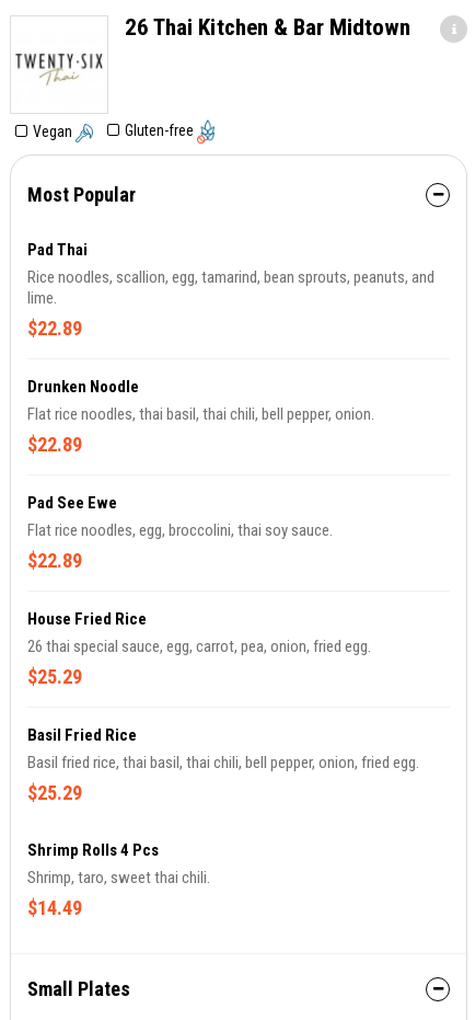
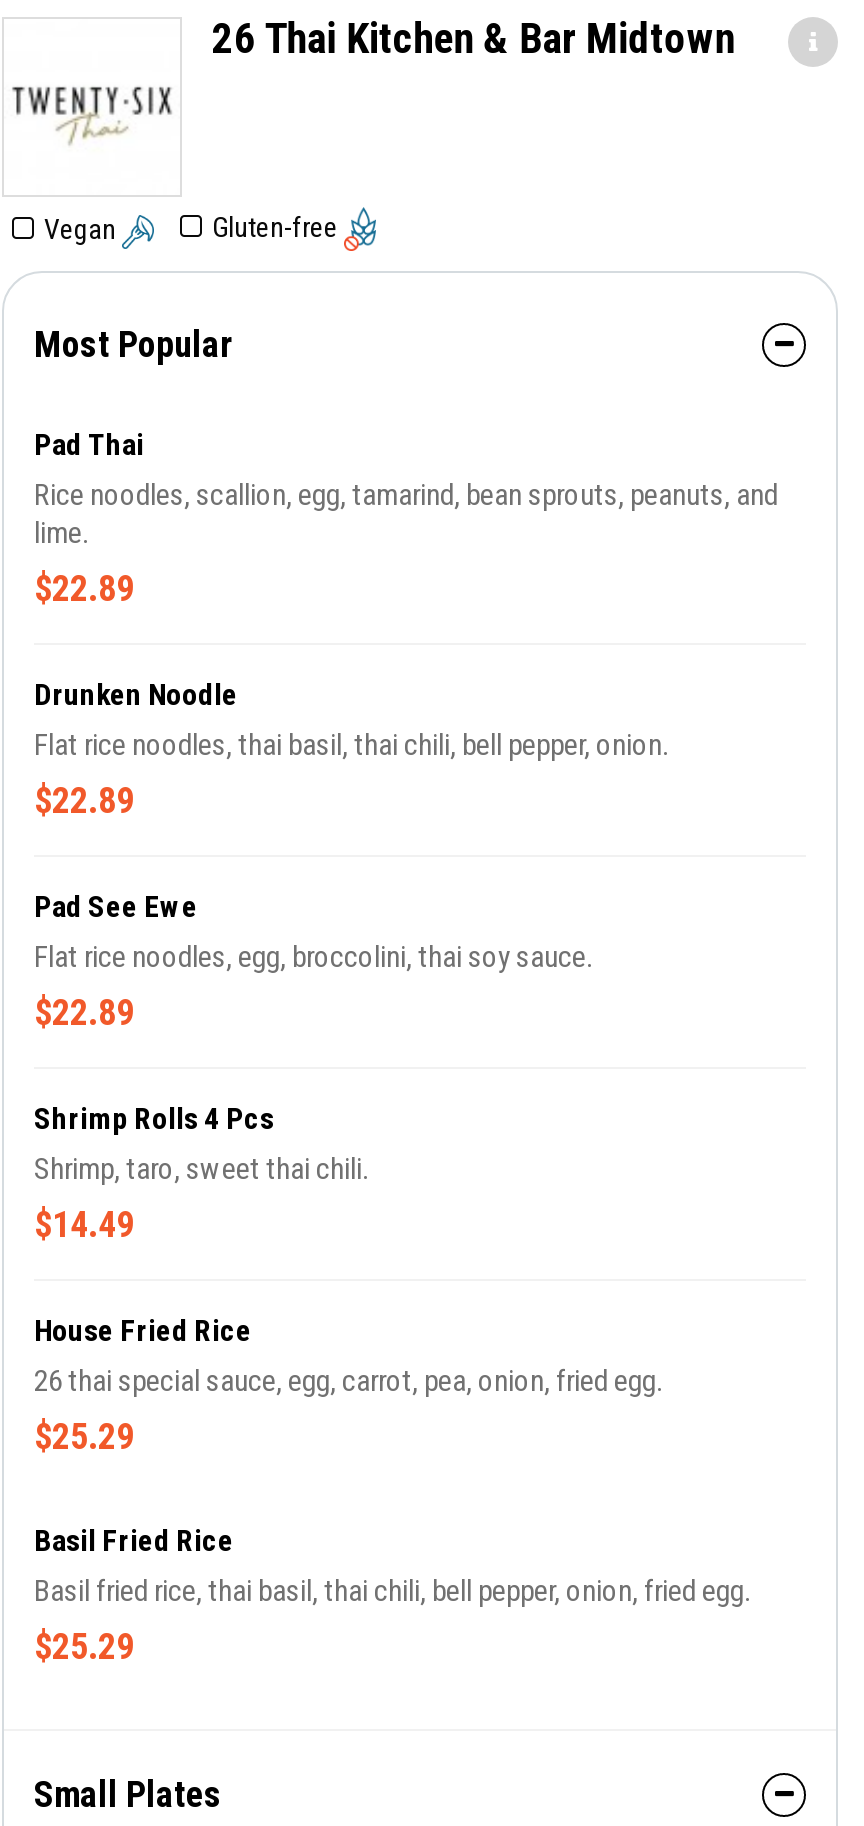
moved [27,609,419,804] -> [34,1313,750,1667]: House Fried Rice | 26 thai special sauce, egg, carrot, pea, onion, fried egg. | $25.29 | Basil Fried Rice | Basil fried rice, thai basil, thai chili, bell pepper, onion, fried egg. | $25.29
moved [27,840,210,919] -> [34,1101,368,1245]: Shrimp Rolls 4 Pcs | Shrimp, taro, sweet thai chili. | $14.49

